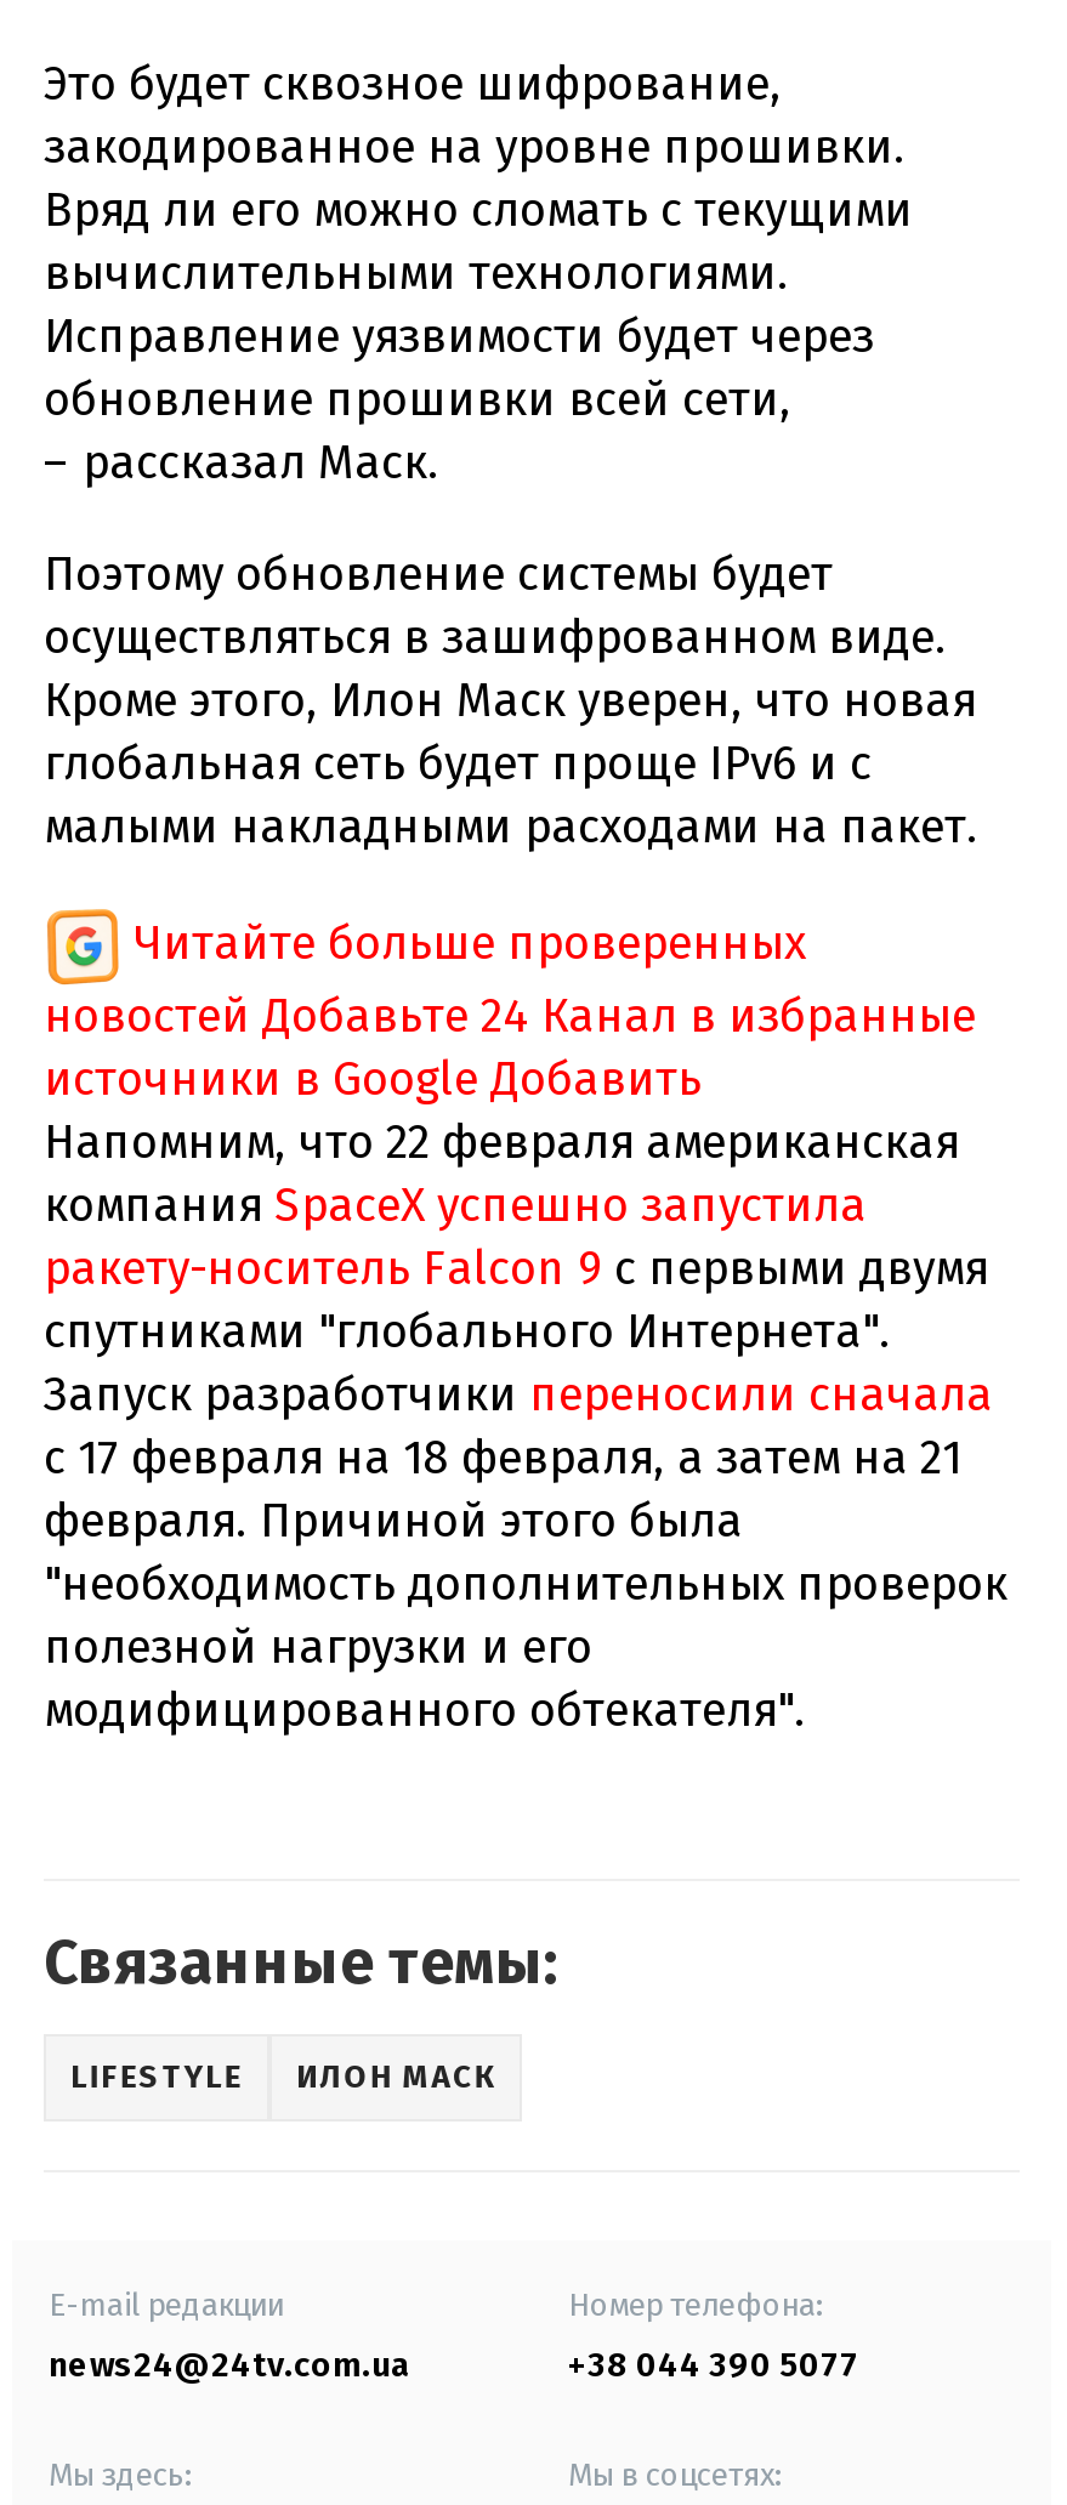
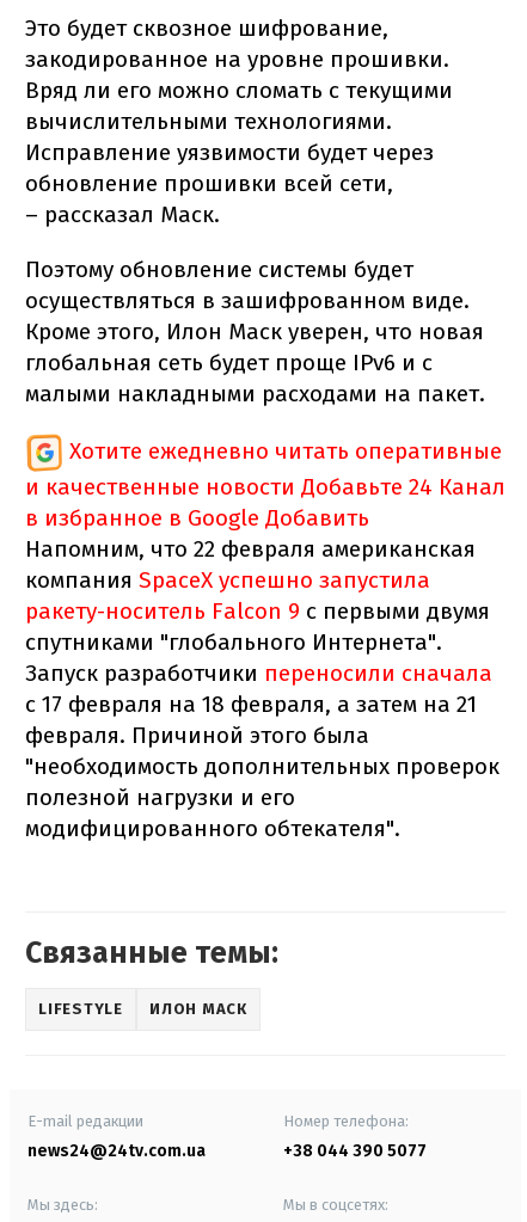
[44,914,976,1106] Читайте больше проверенных | новостей Добавьте 24 Канал в избранные | источники в Google Добавить -> [25,437,505,531] Хотите ежедневно читать оперативные | и качественные новости Добавьте 24 Канал | в избранное в Google Добавить

